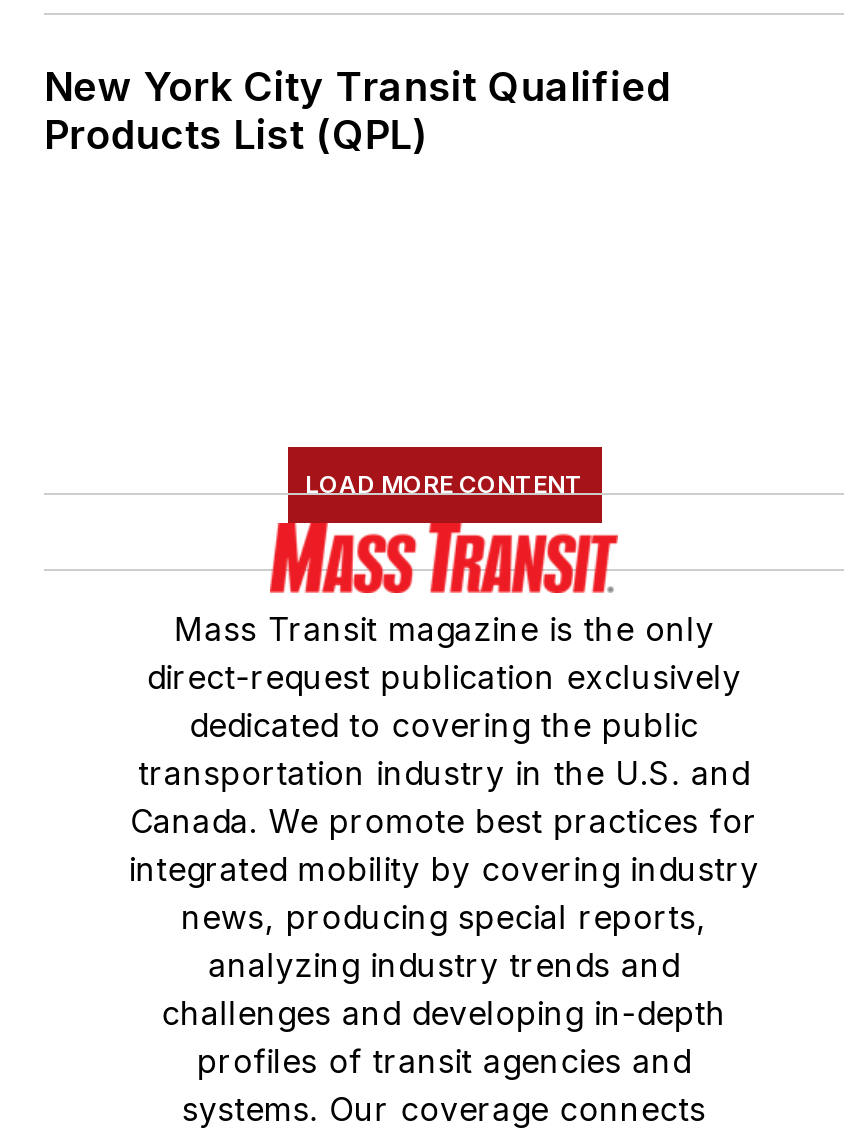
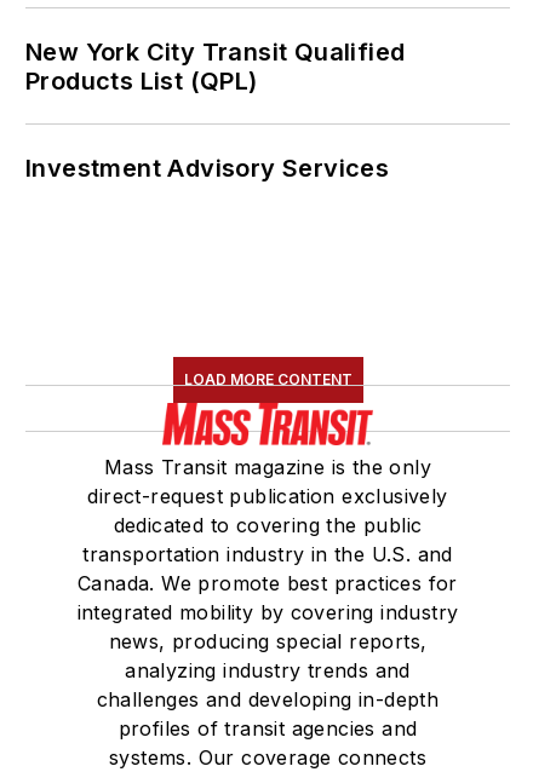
none -> [25,154,389,183] Investment Advisory Services

